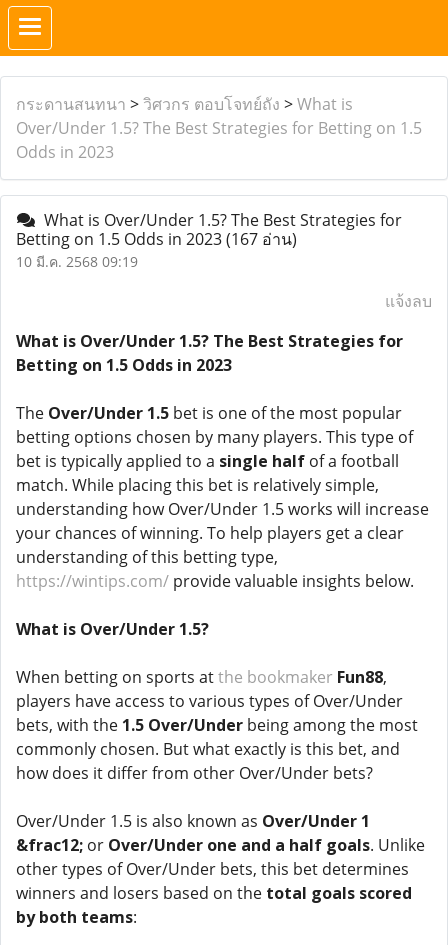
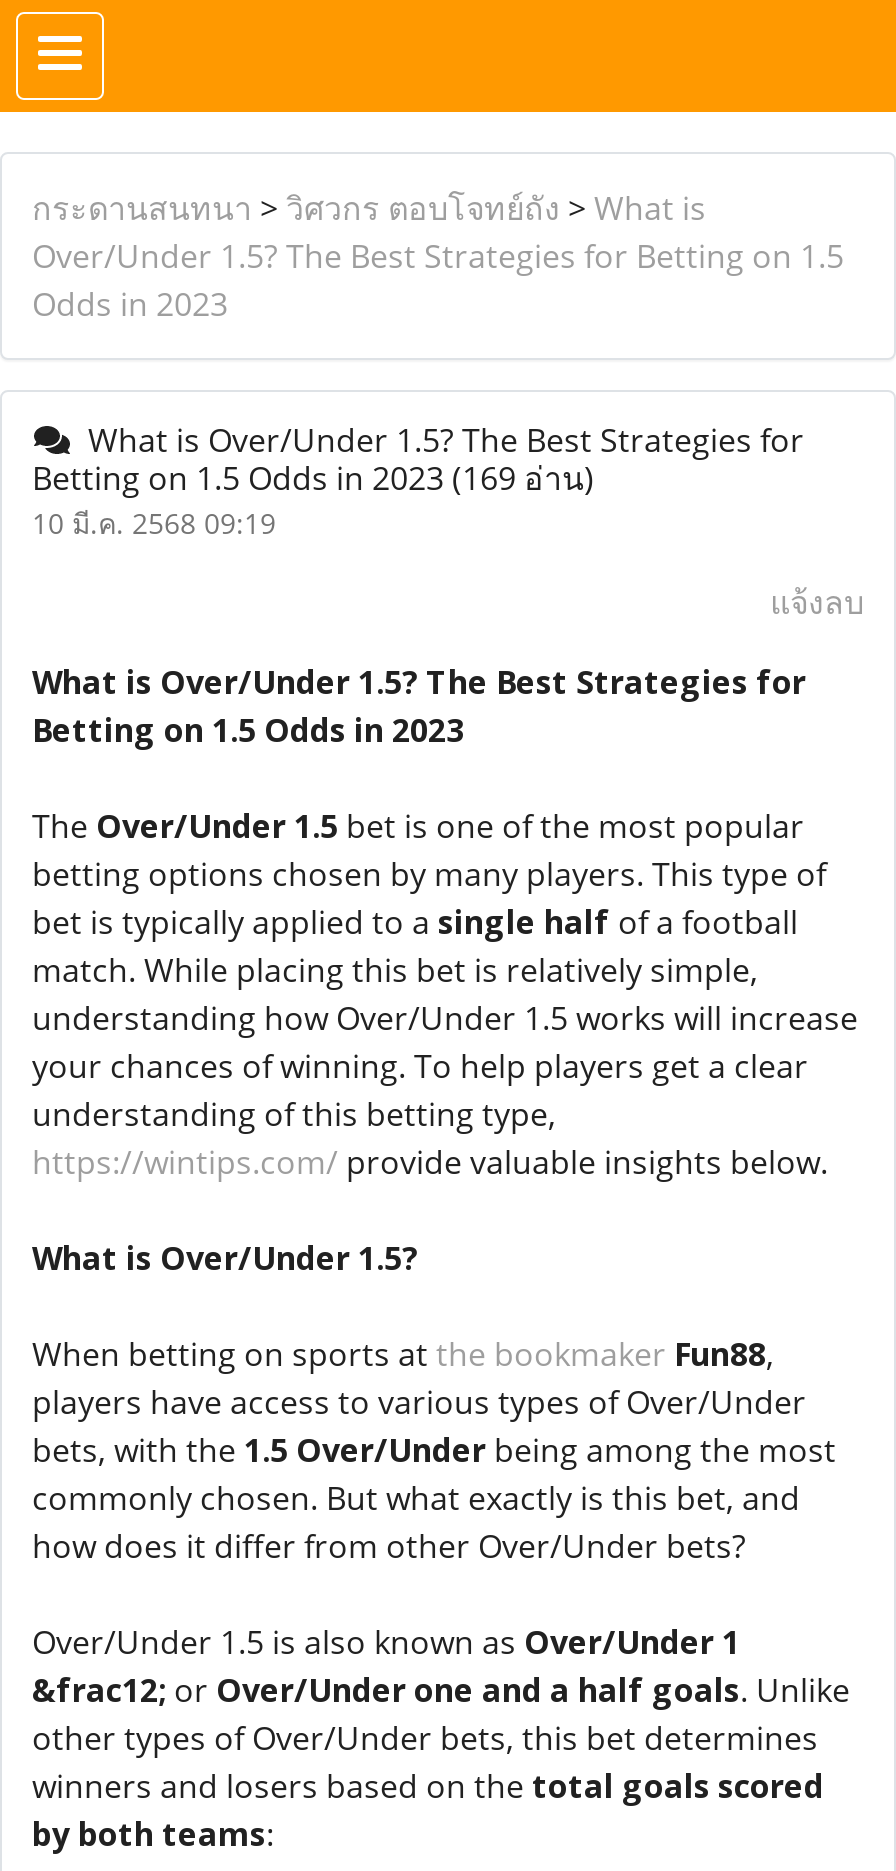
[16,228,297,250] Betting on 1.5 Odds in 2023 (167 อ่าน) -> [32,456,594,500] Betting on 1.5 Odds in 2023 (169 อ่าน)

